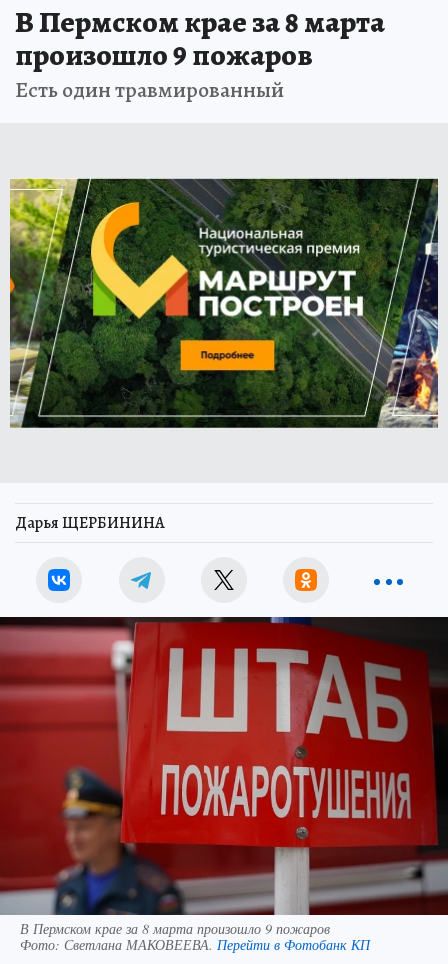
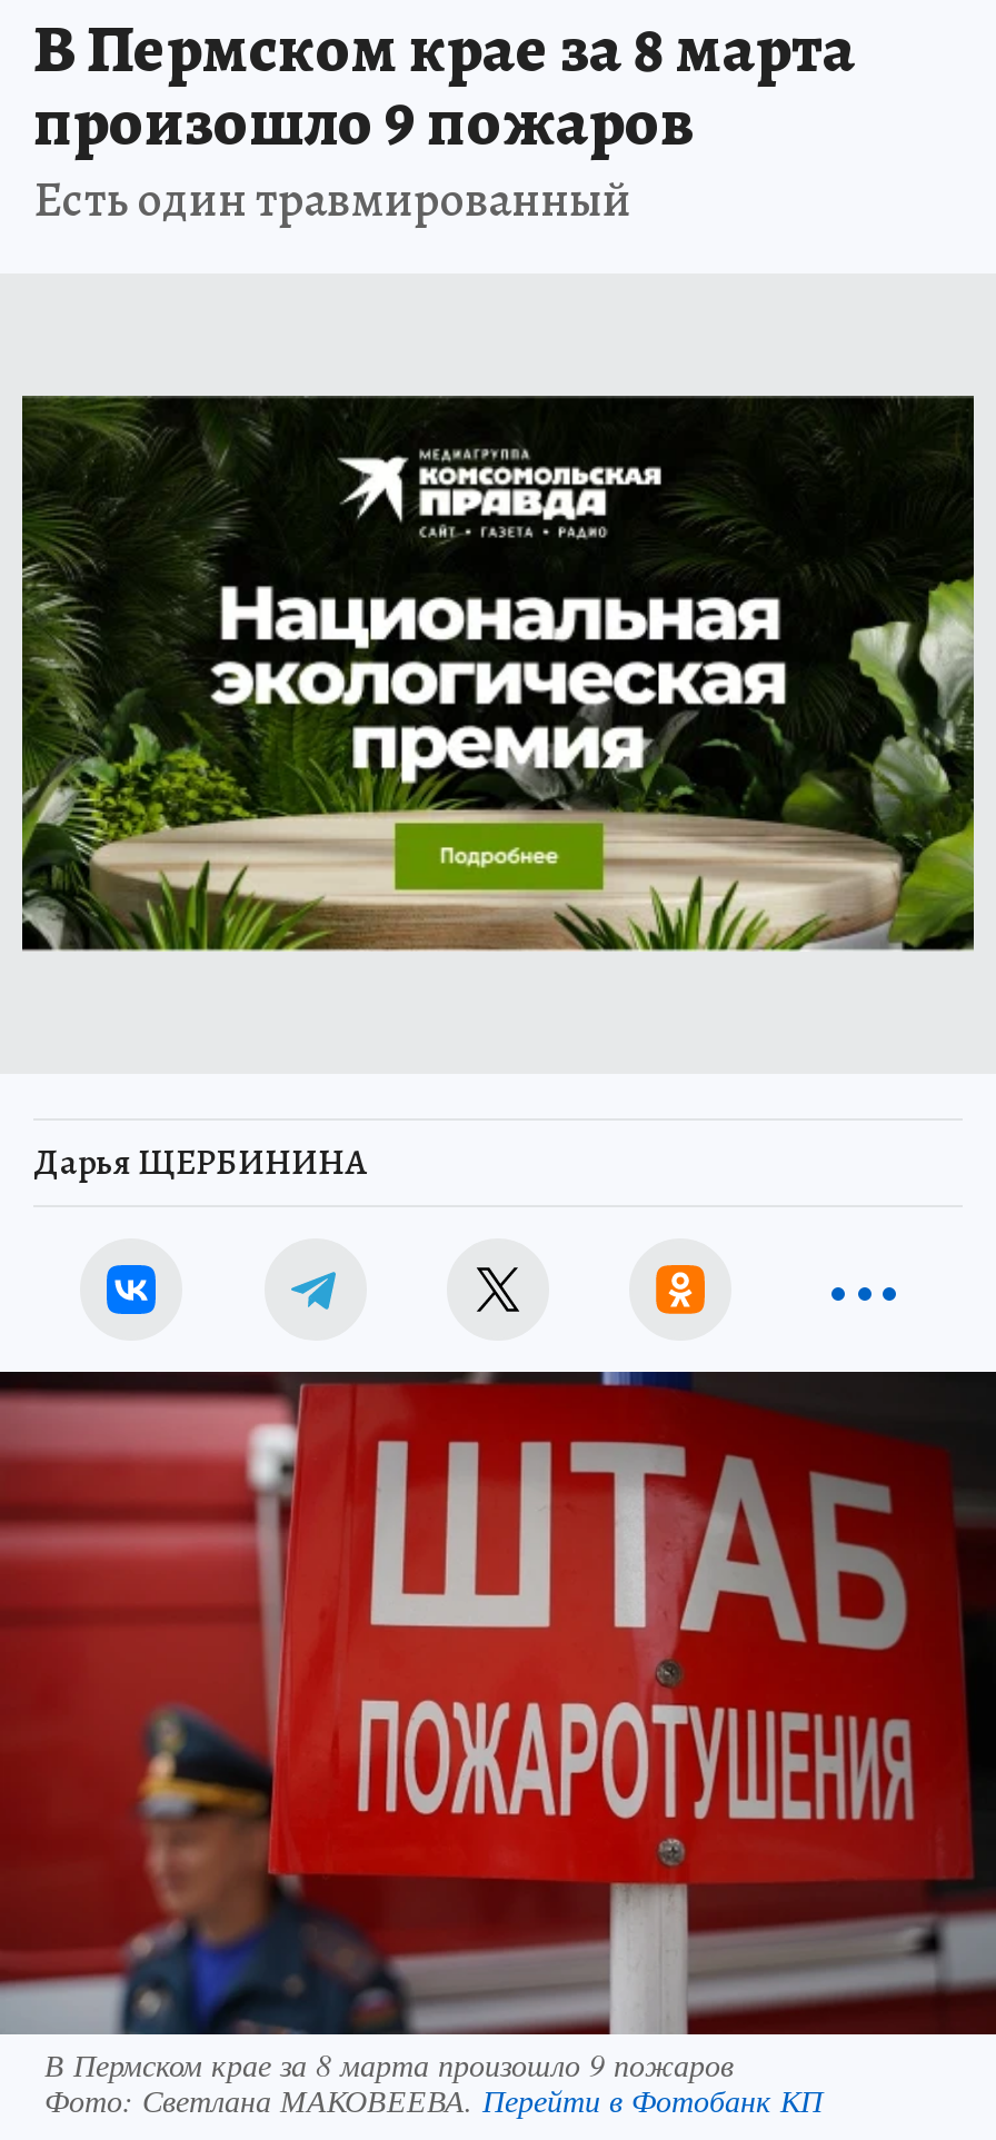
[9,178,439,429] [image] -> [20,394,976,952] [image]

